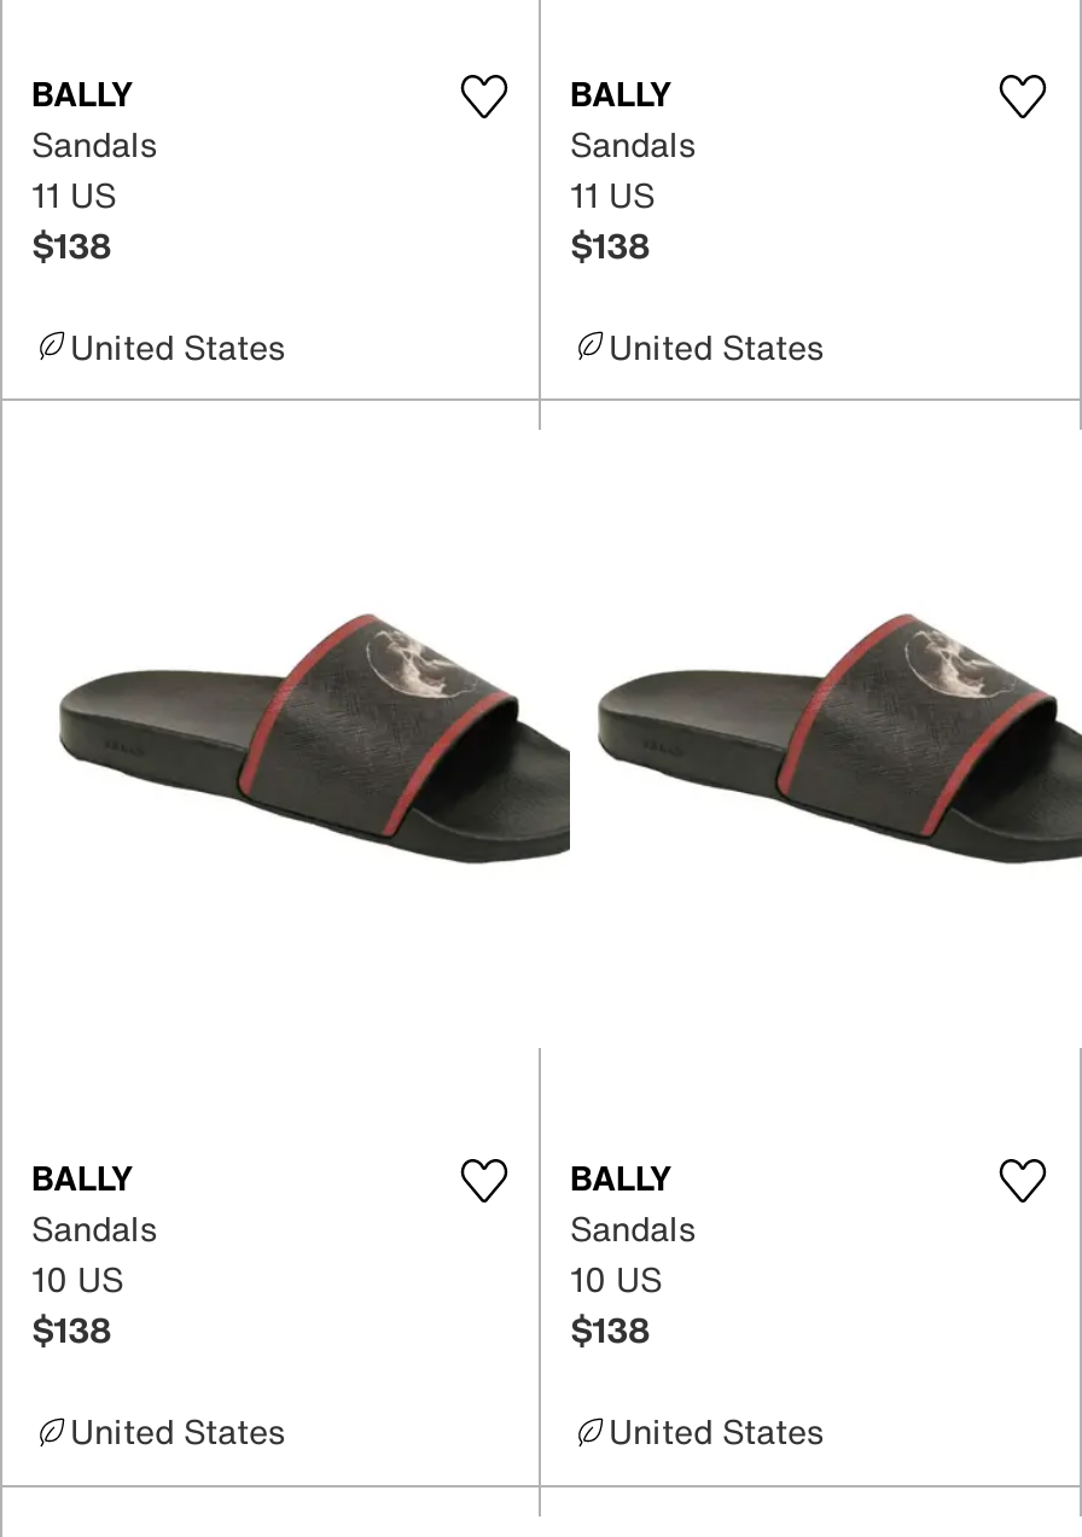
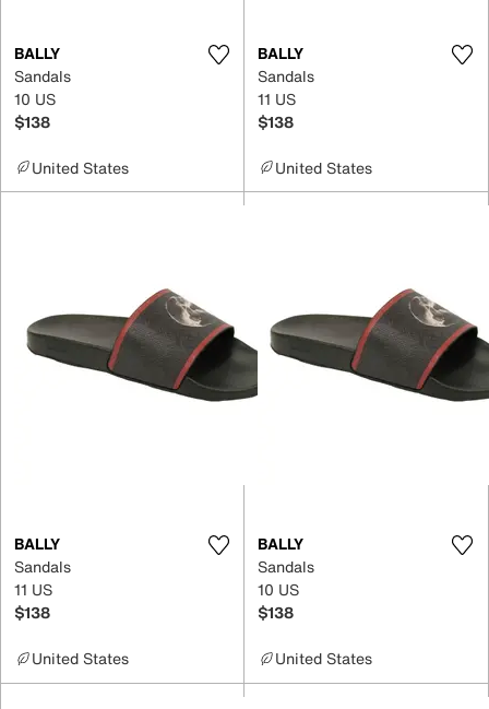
[31,168,126,219] 11 US -> [14,87,60,110] 10 US
[31,1253,133,1304] 10 US -> [14,578,57,601] 11 US

